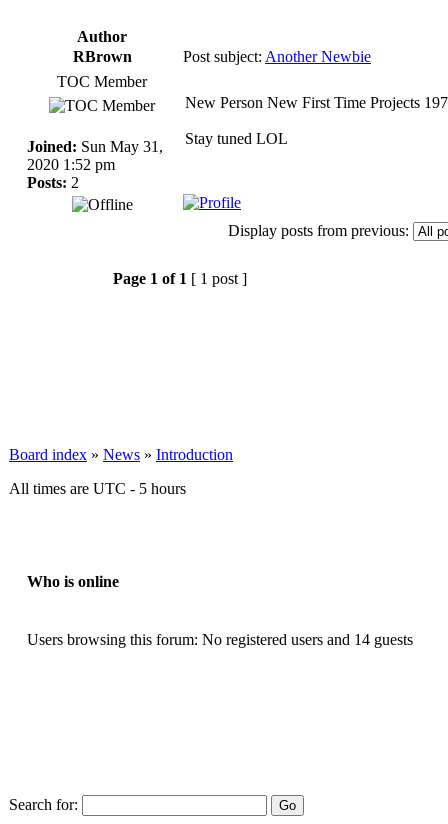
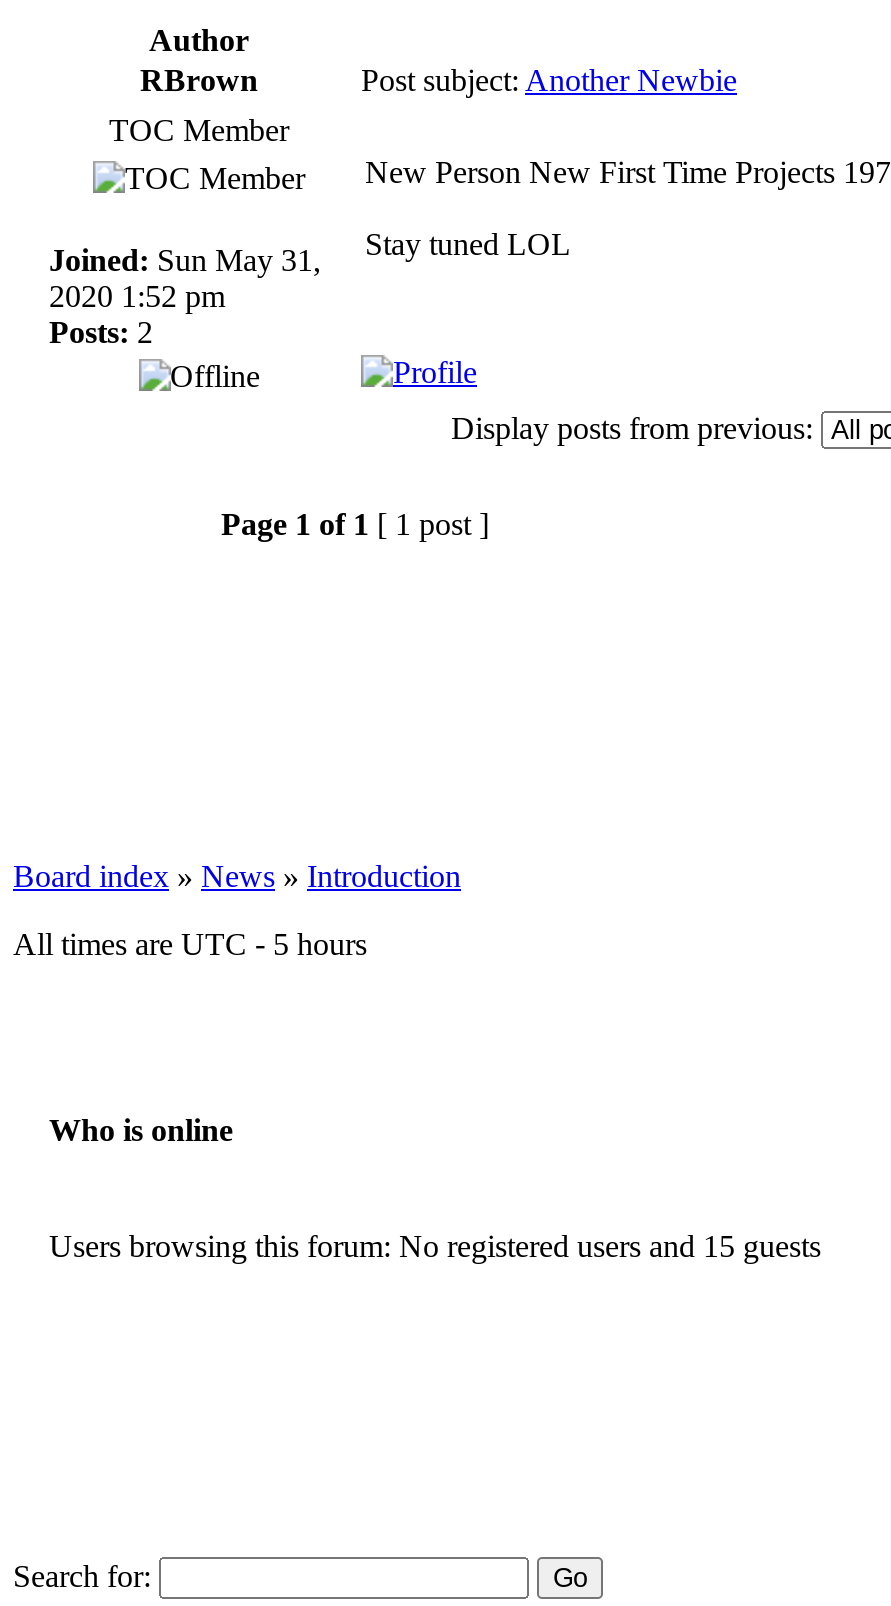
[27,631,413,648] Users browsing this forum: No registered users and 14 guests -> [49,1229,821,1263] Users browsing this forum: No registered users and 15 guests

